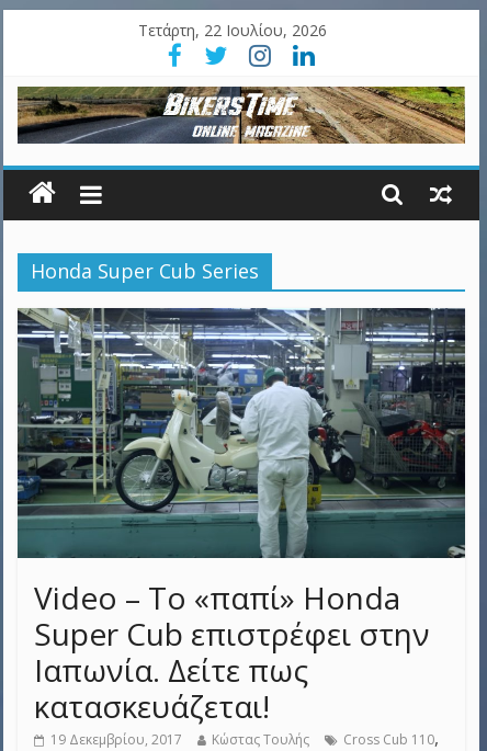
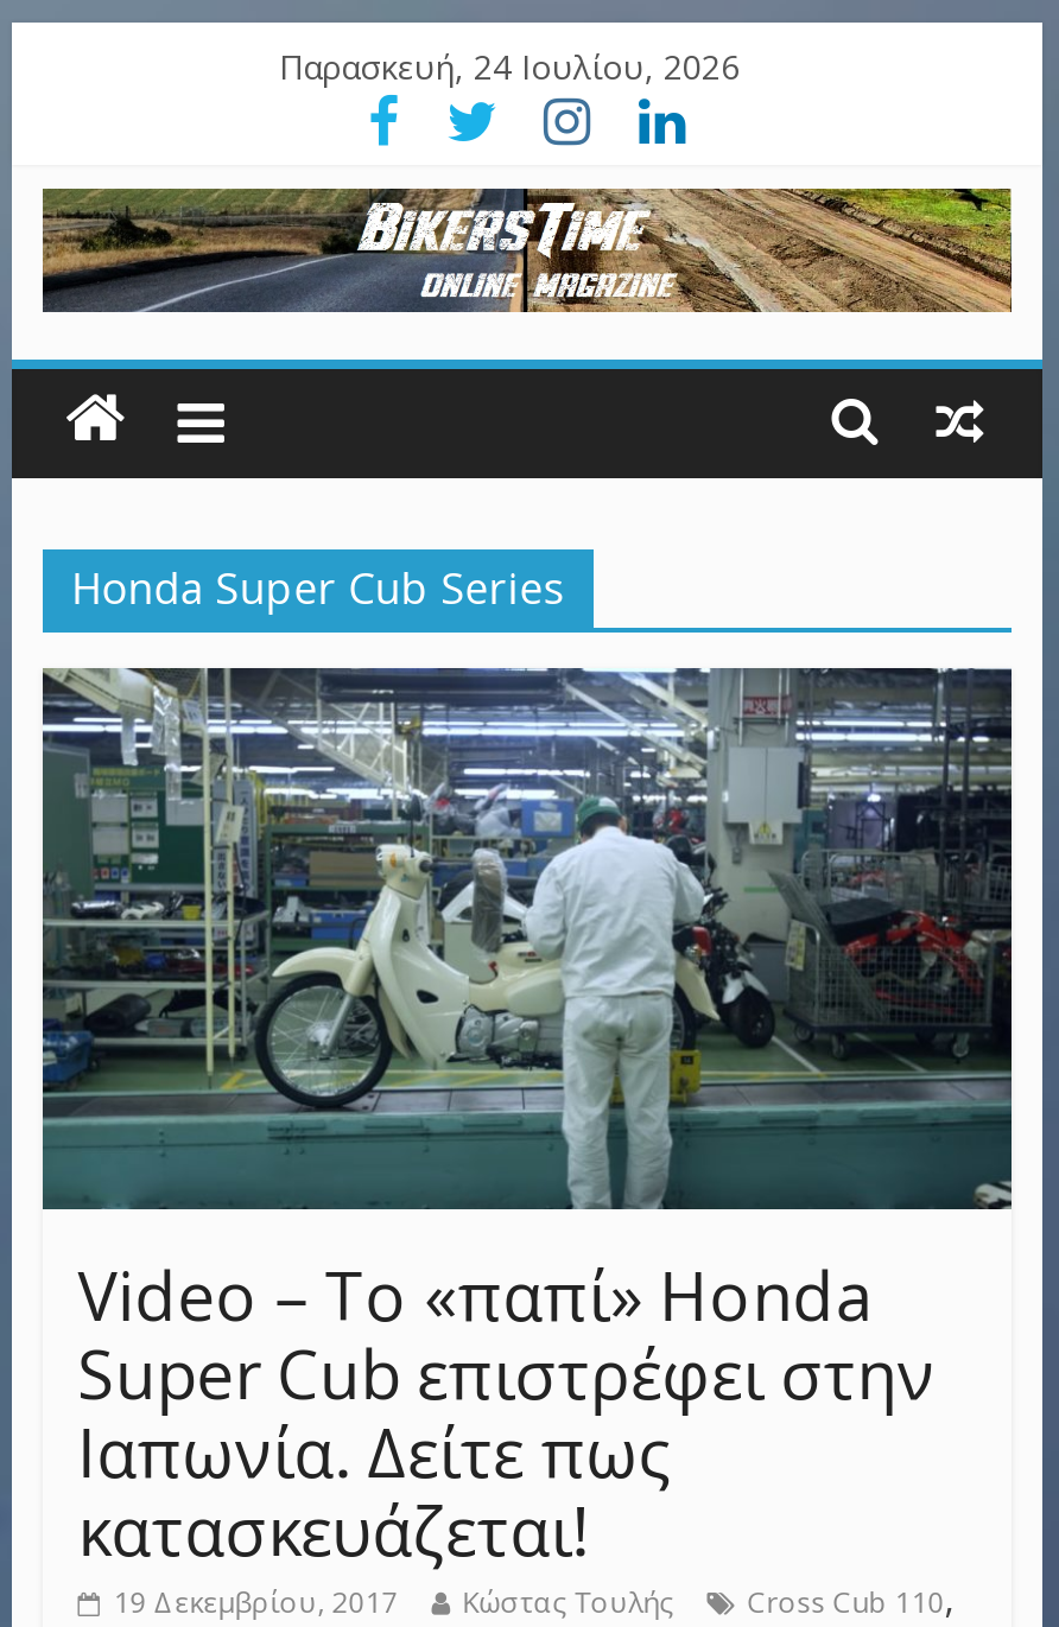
[139,20,327,41] Τετάρτη, 22 Ιουλίου, 2026 -> [279,44,740,89] Παρασκευή, 24 Ιουλίου, 2026

